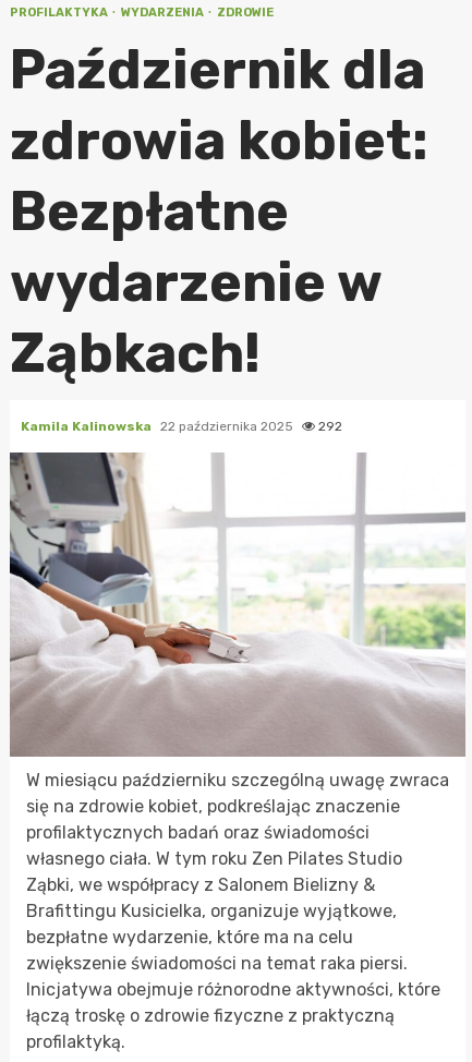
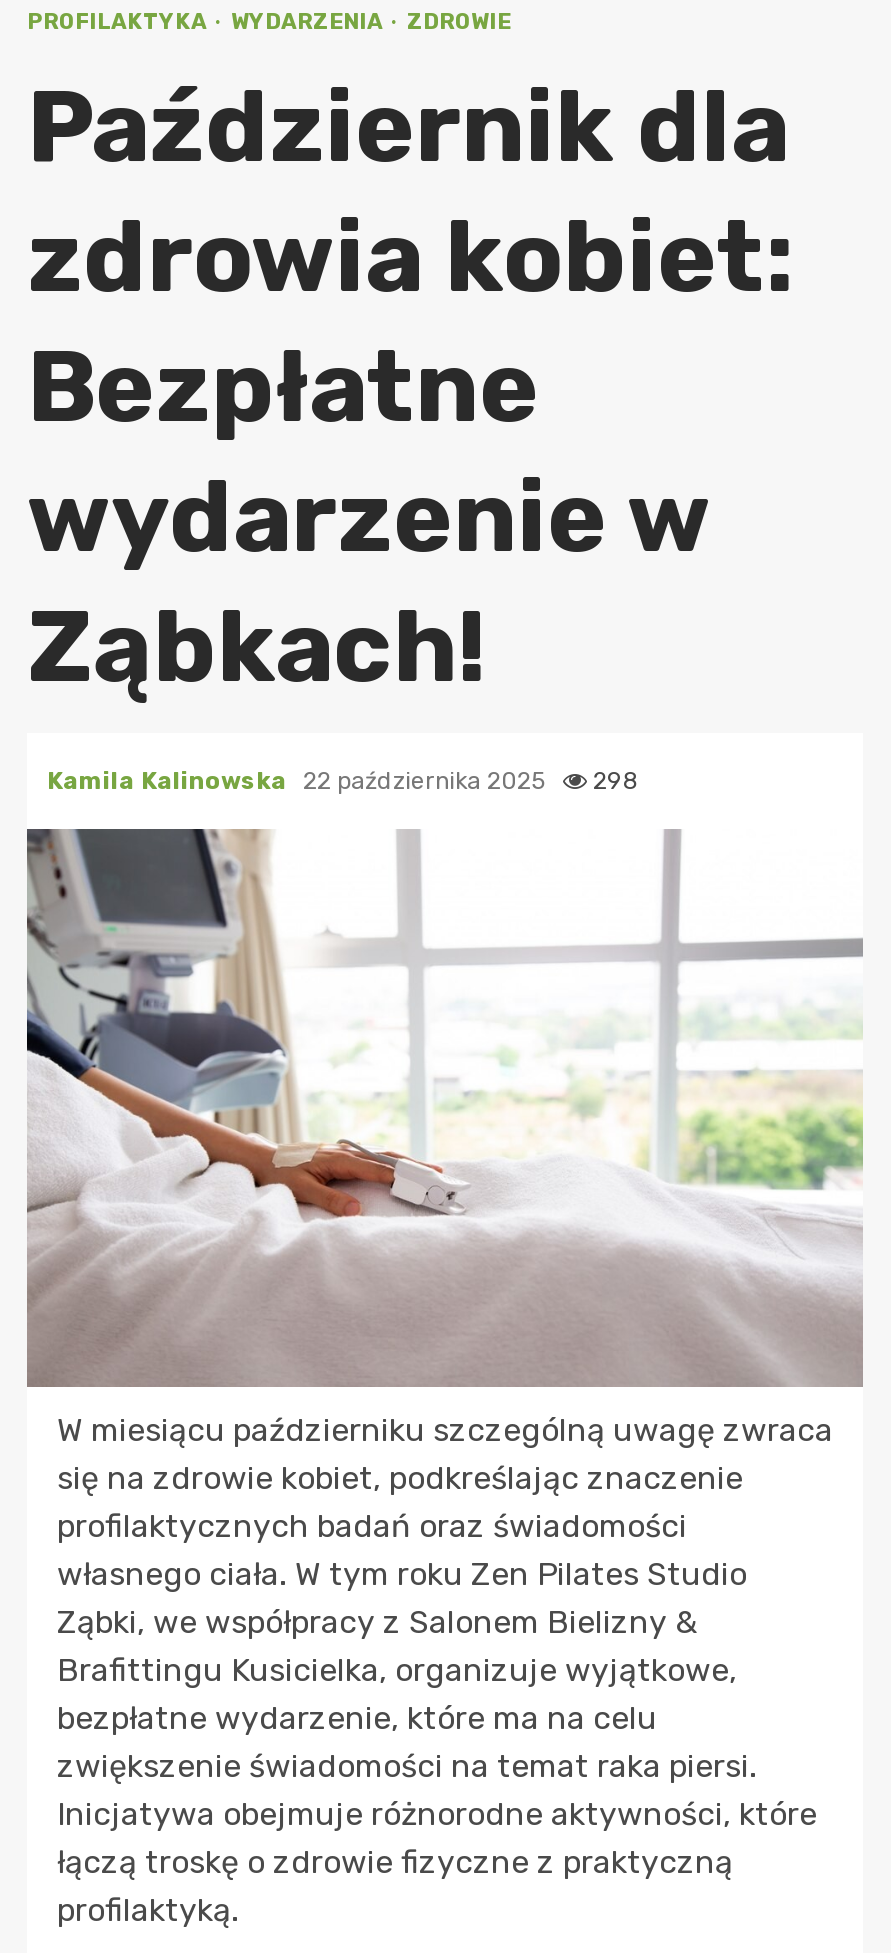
[21,419,342,434] Kamila Kalinowska 22 października 2025 292 -> [47,767,639,795] Kamila Kalinowska 22 października 2025 298

